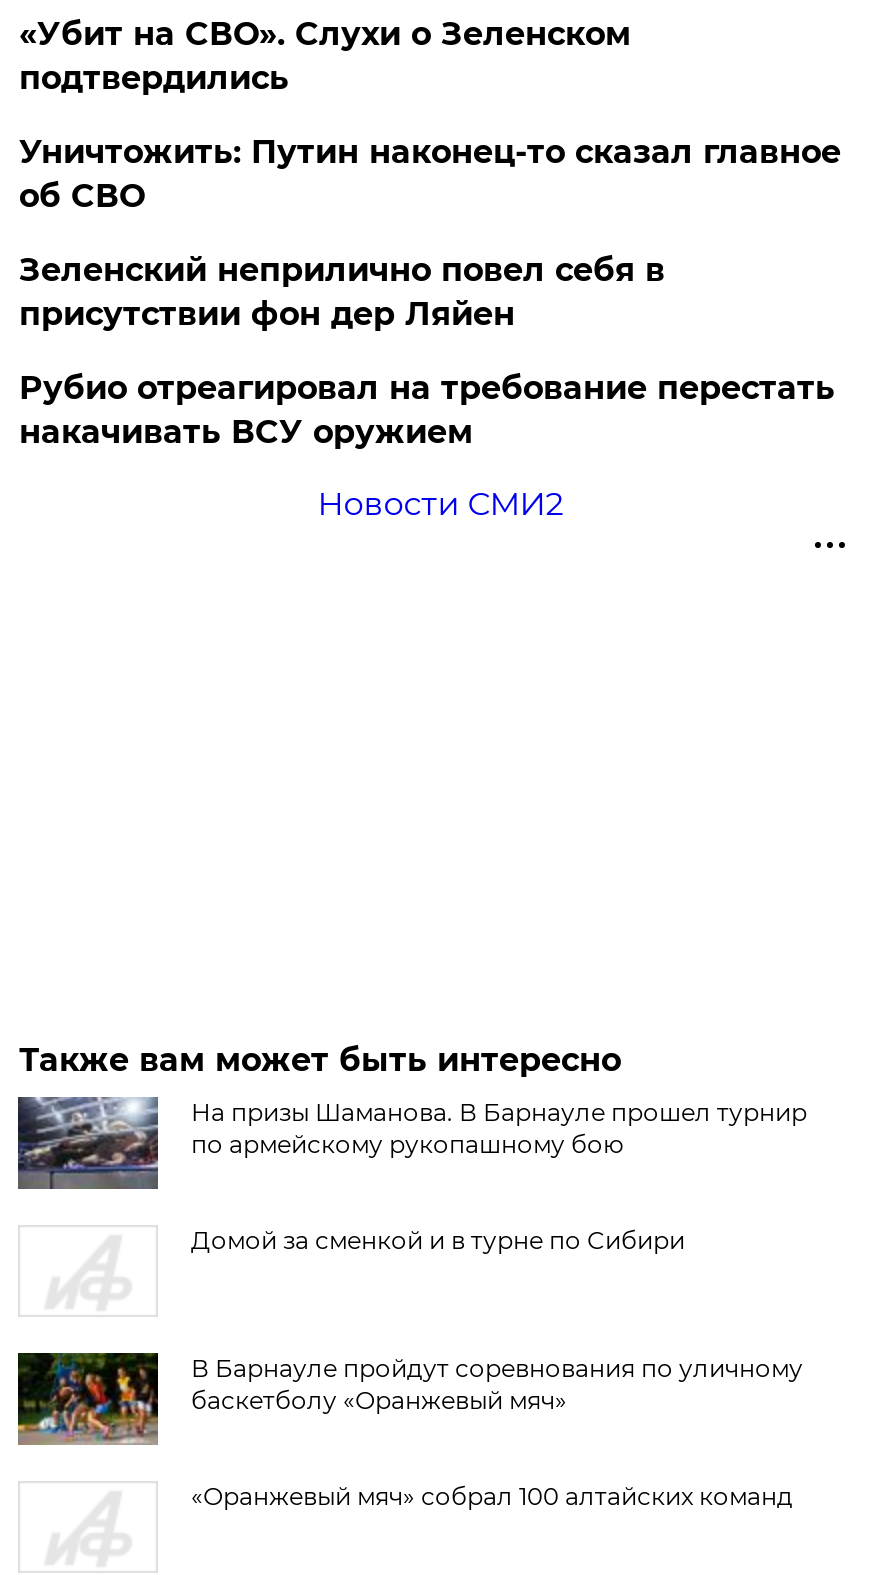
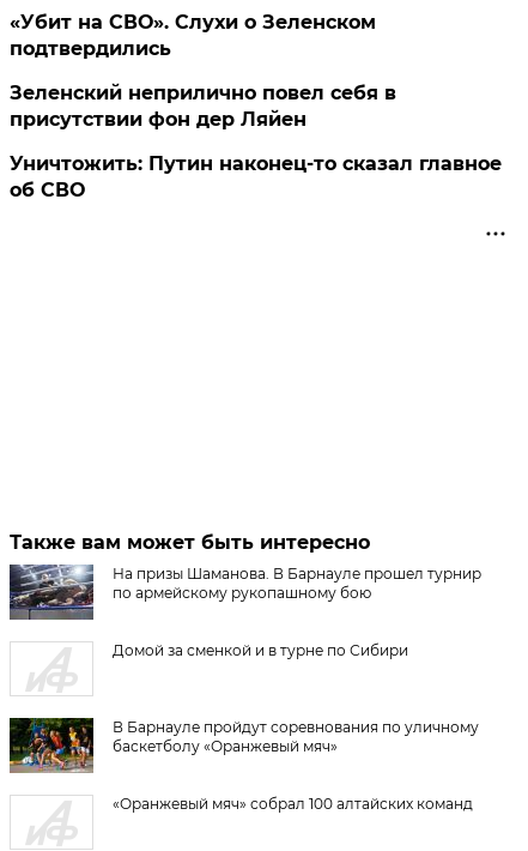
moved [19,134,841,216] -> [10,153,502,202]: Уничтожить: Путин наконец-то сказал главное | об СВО
[19,370,835,524] Рубио отреагировал на требование перестать | накачивать ВСУ оружием | Новости СМИ2 -> none

